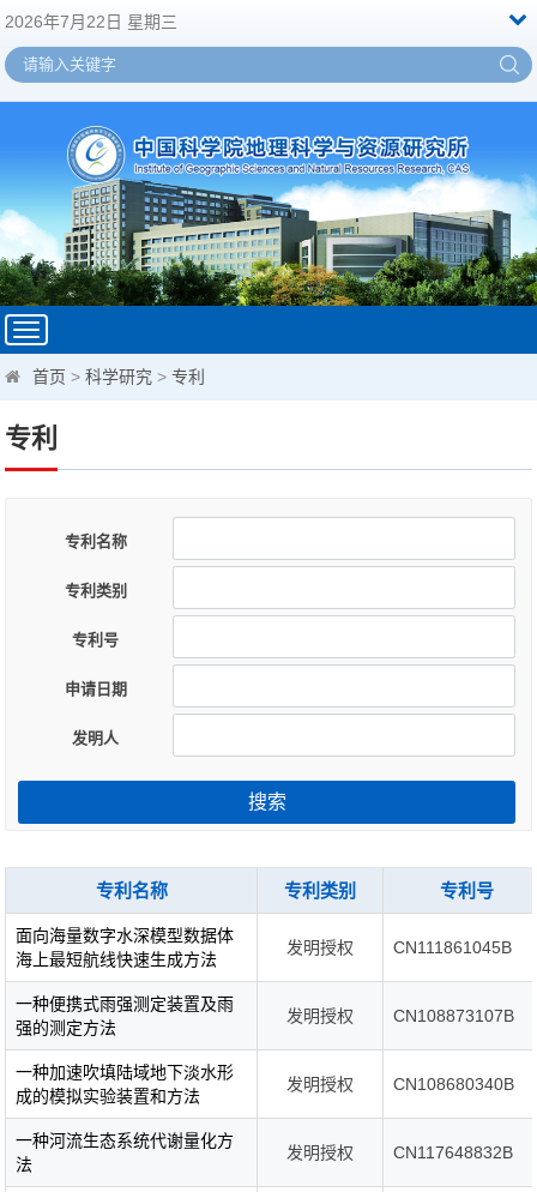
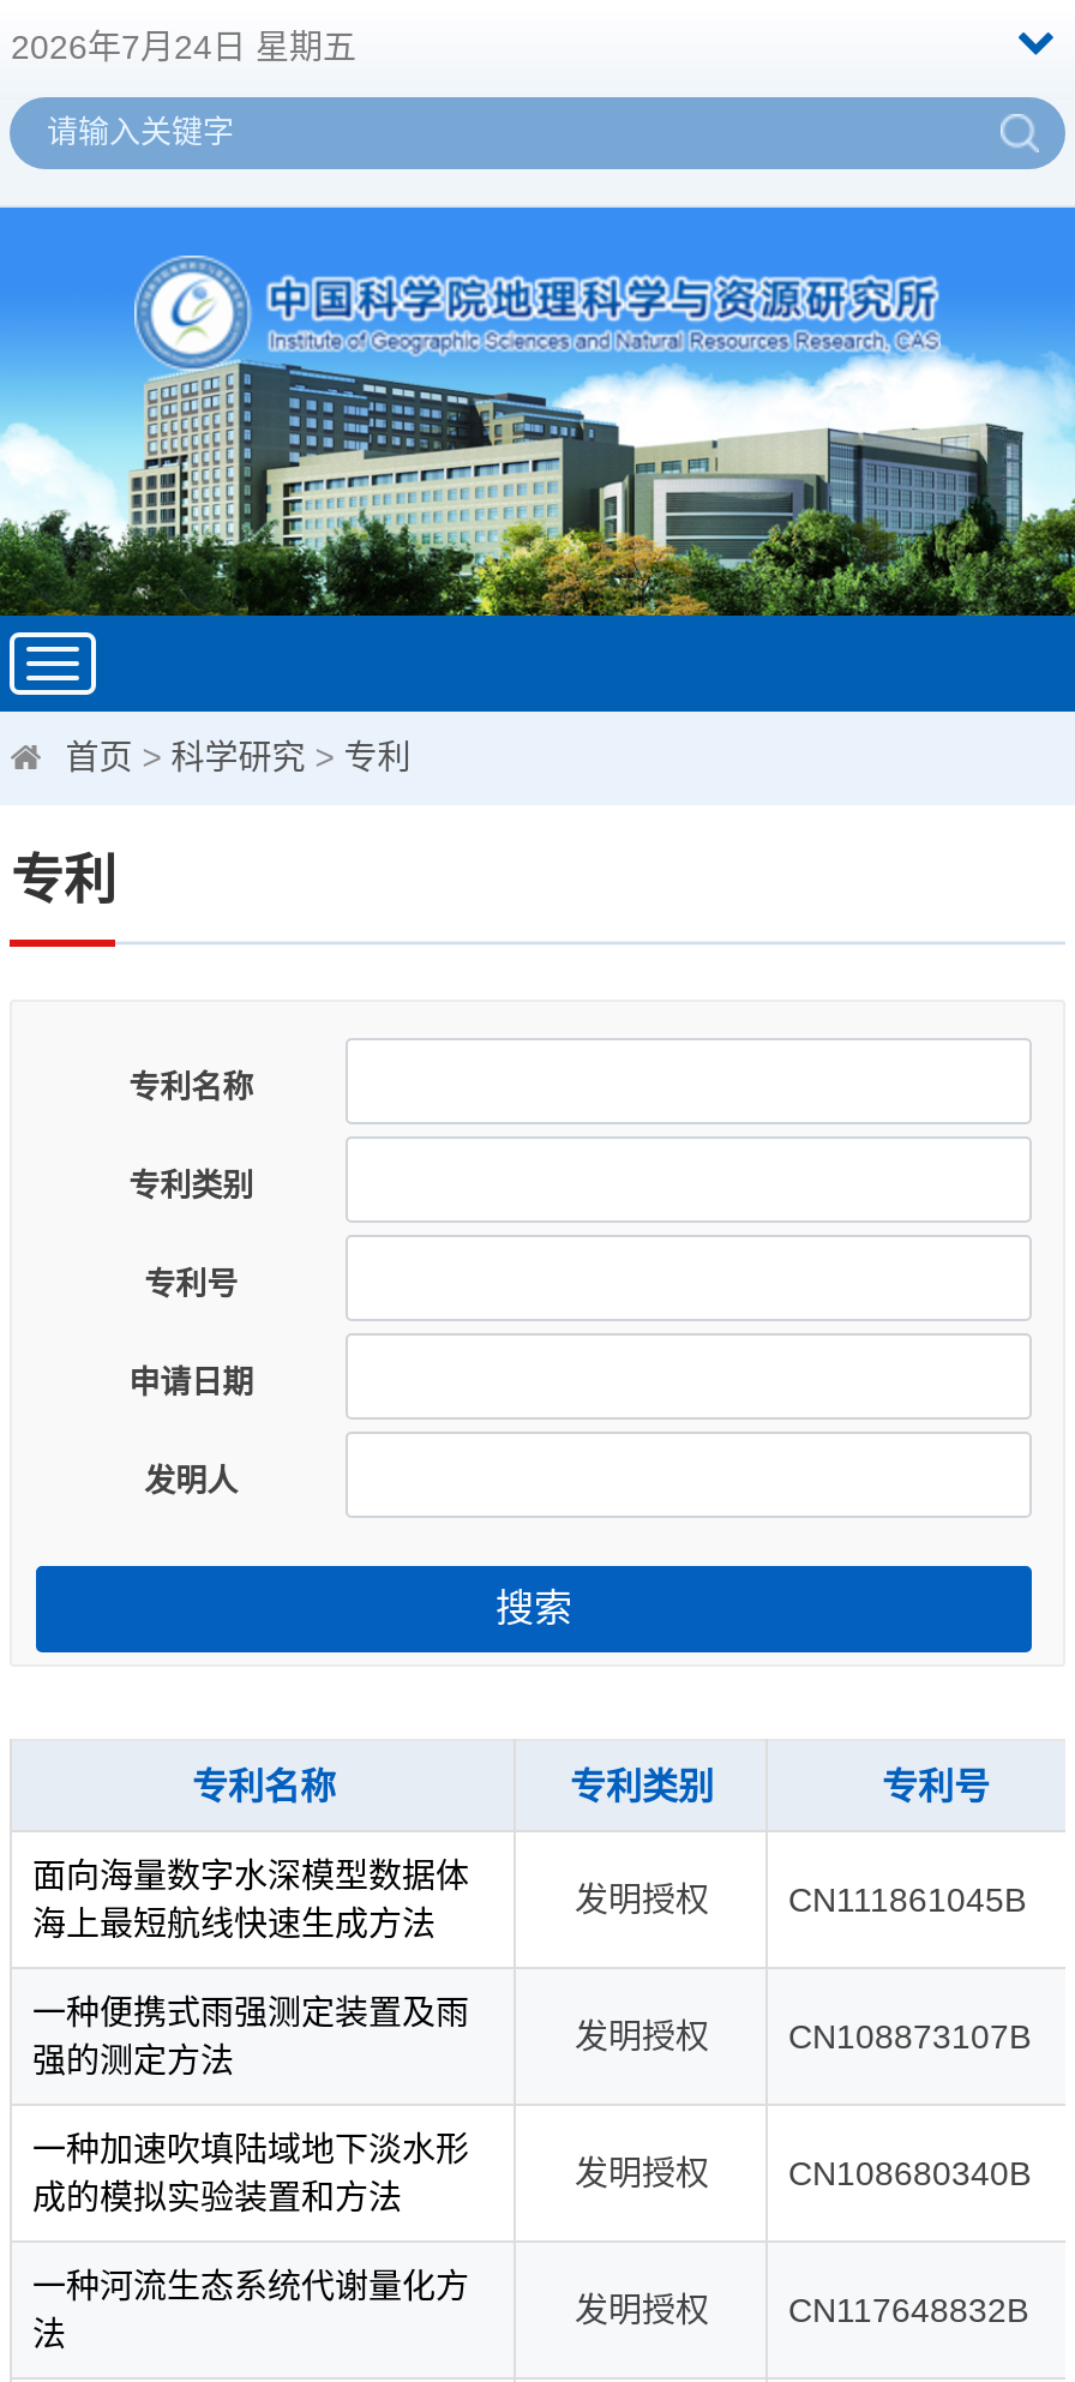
[5,12,178,31] 2026年7月22日 星期三 -> [11,28,356,66] 2026年7月24日 星期五

